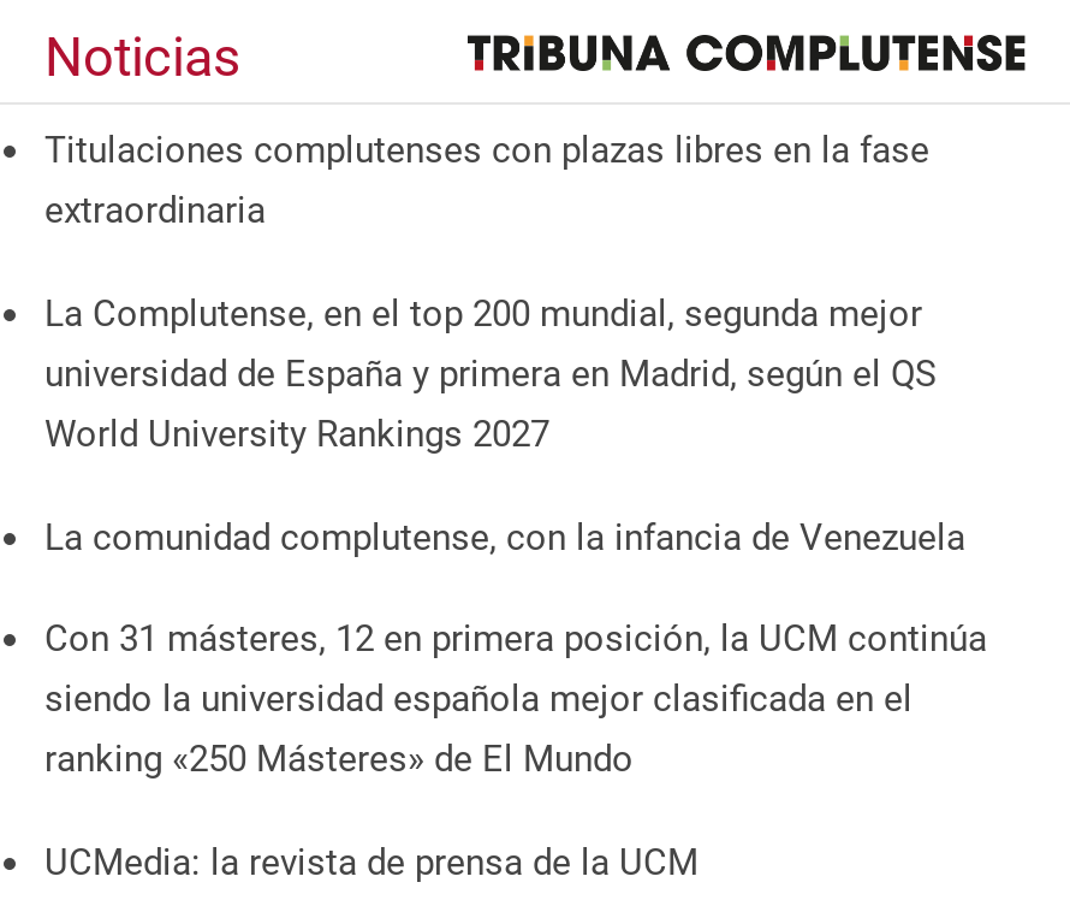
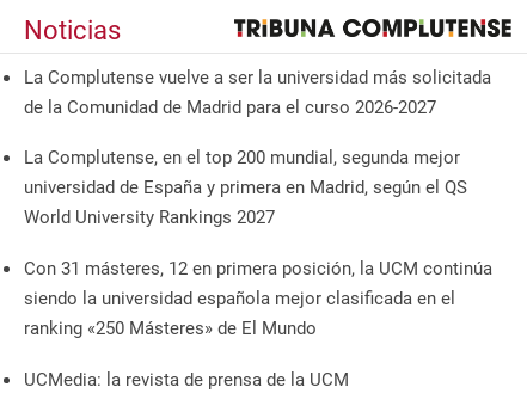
[44,129,929,233] Titulaciones complutenses con plazas libres en la fase | extraordinaria -> [24,67,491,118] La Complutense vuelve a ser la universidad más solicitada | de la Comunidad de Madrid para el curso 2026-2027
[44,515,965,558] La comunidad complutense, con la infancia de Venezuela -> none

